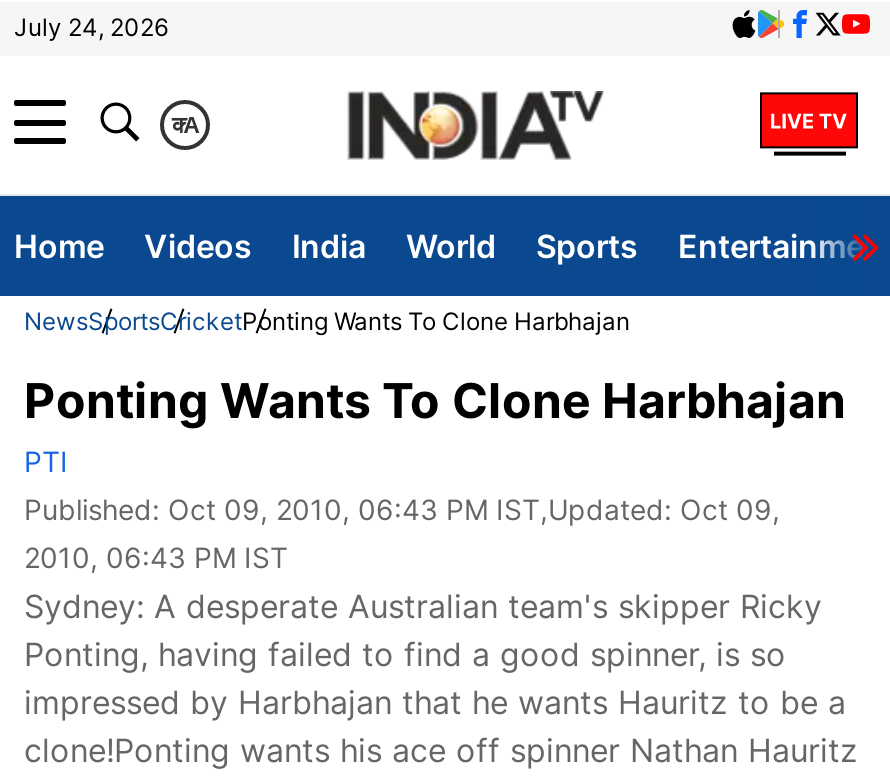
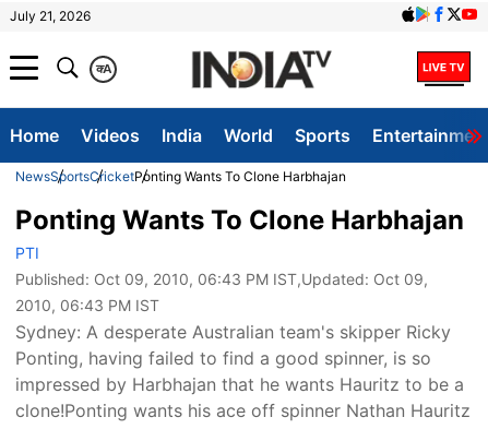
[14,12,168,42] July 24, 2026 -> [10,8,91,24] July 21, 2026

